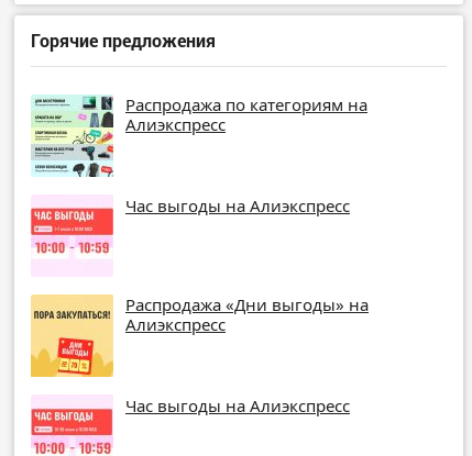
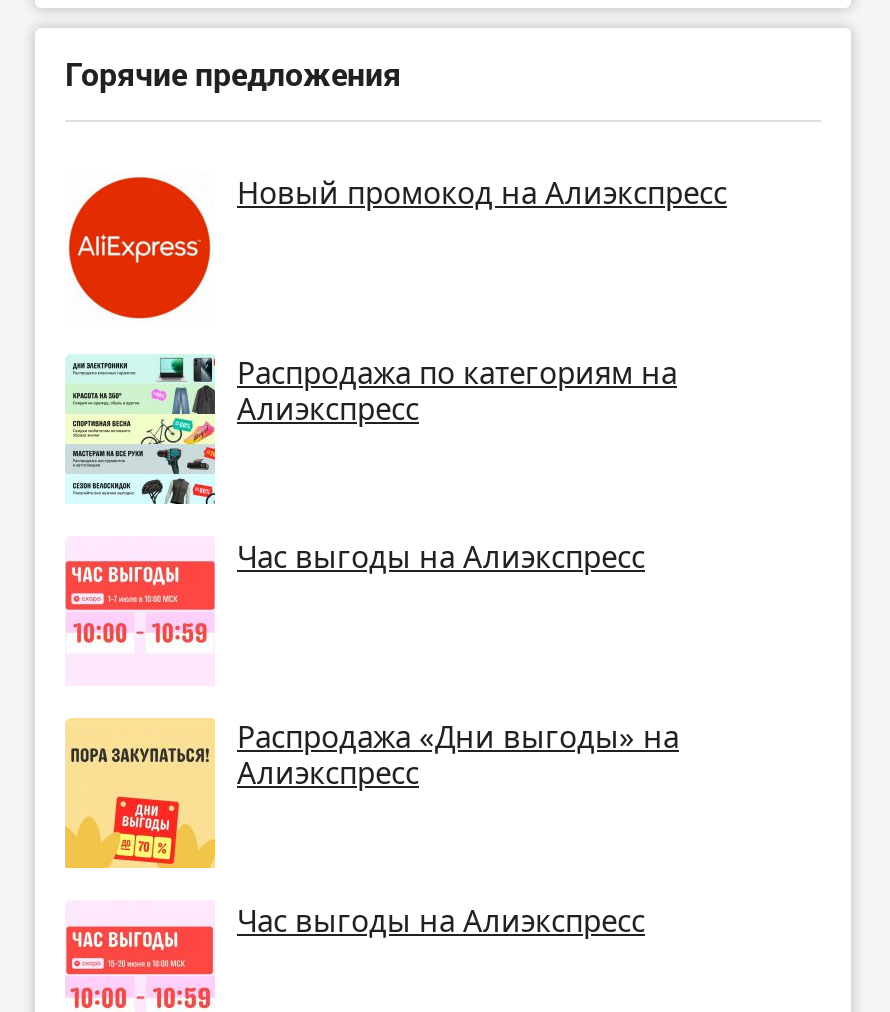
none -> [67,173,727,320] [image] | Новый промокод на Алиэкспресс

